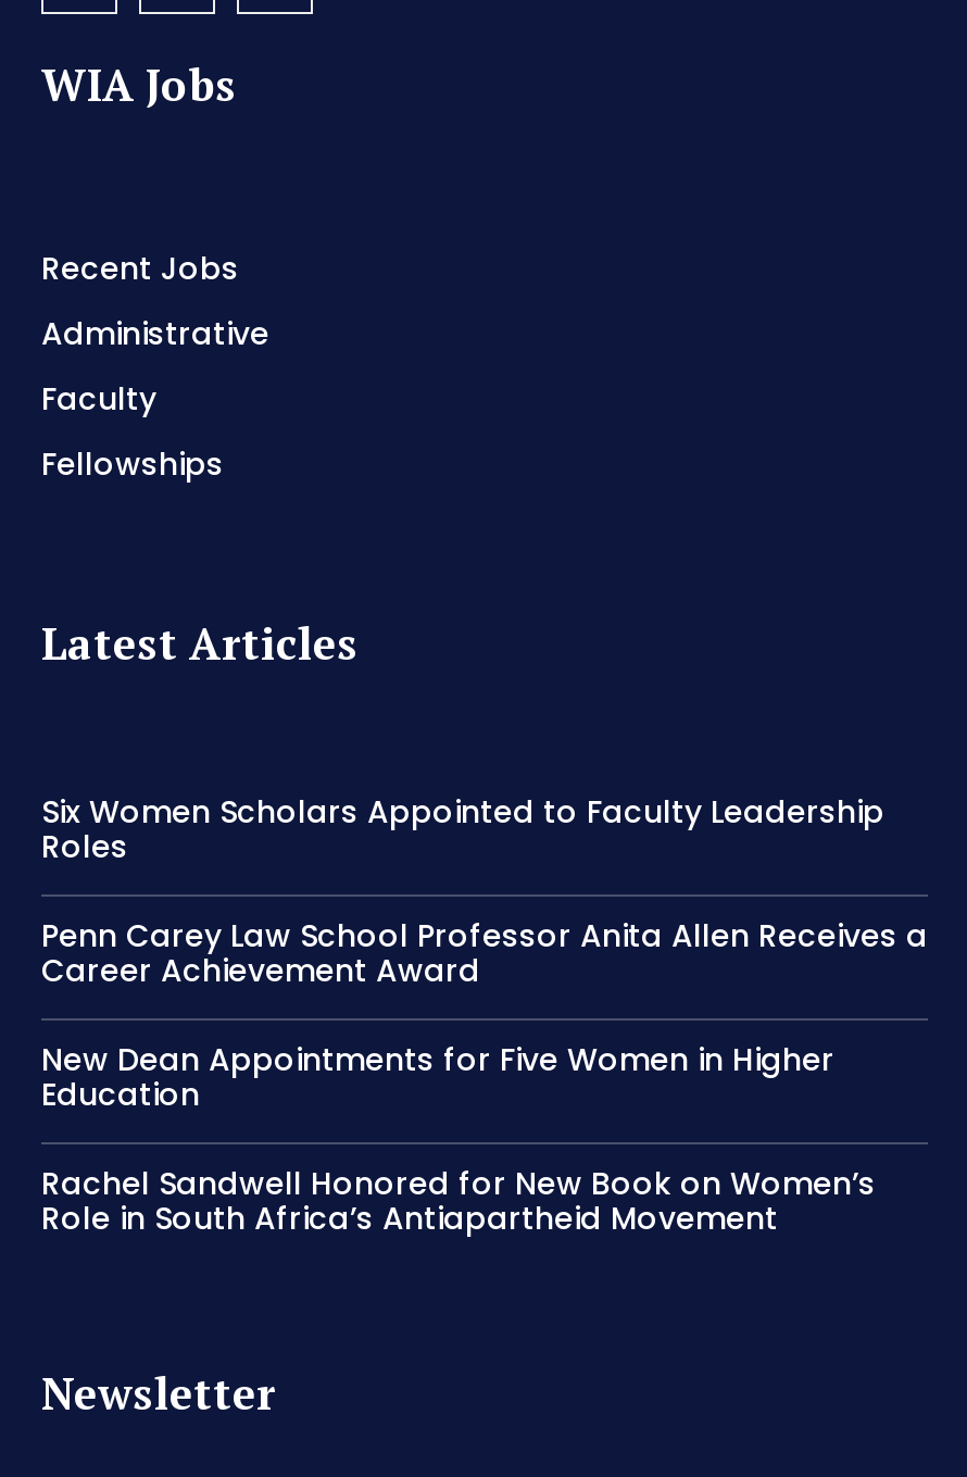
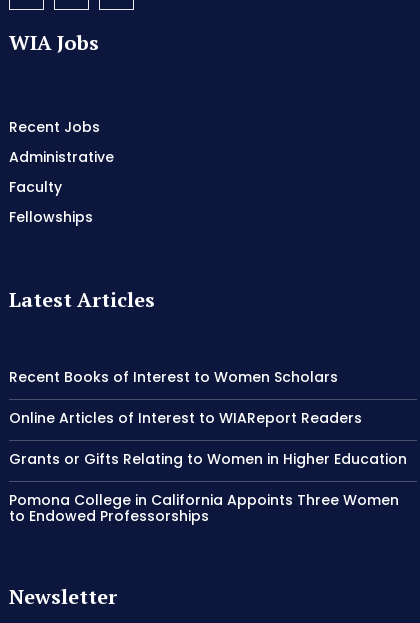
[41,791,884,869] Six Women Scholars Appointed to Faculty Leadership | Roles -> [9,367,338,387] Recent Books of Interest to Women Scholars
[41,915,928,993] Penn Carey Law School Professor Anita Allen Receives a | Career Achievement Award -> [9,408,362,428] Online Articles of Interest to WIAReport Readers
[41,1039,834,1117] New Dean Appointments for Five Women in Higher | Education -> [9,449,407,469] Grants or Gifts Relating to Women in Higher Education
[41,1163,876,1241] Rachel Sandwell Honored for New Book on Women’s | Role in South Africa’s Antiapartheid Movement -> [9,490,399,526] Pomona College in California Appoints Three Women | to Endowed Professorships

